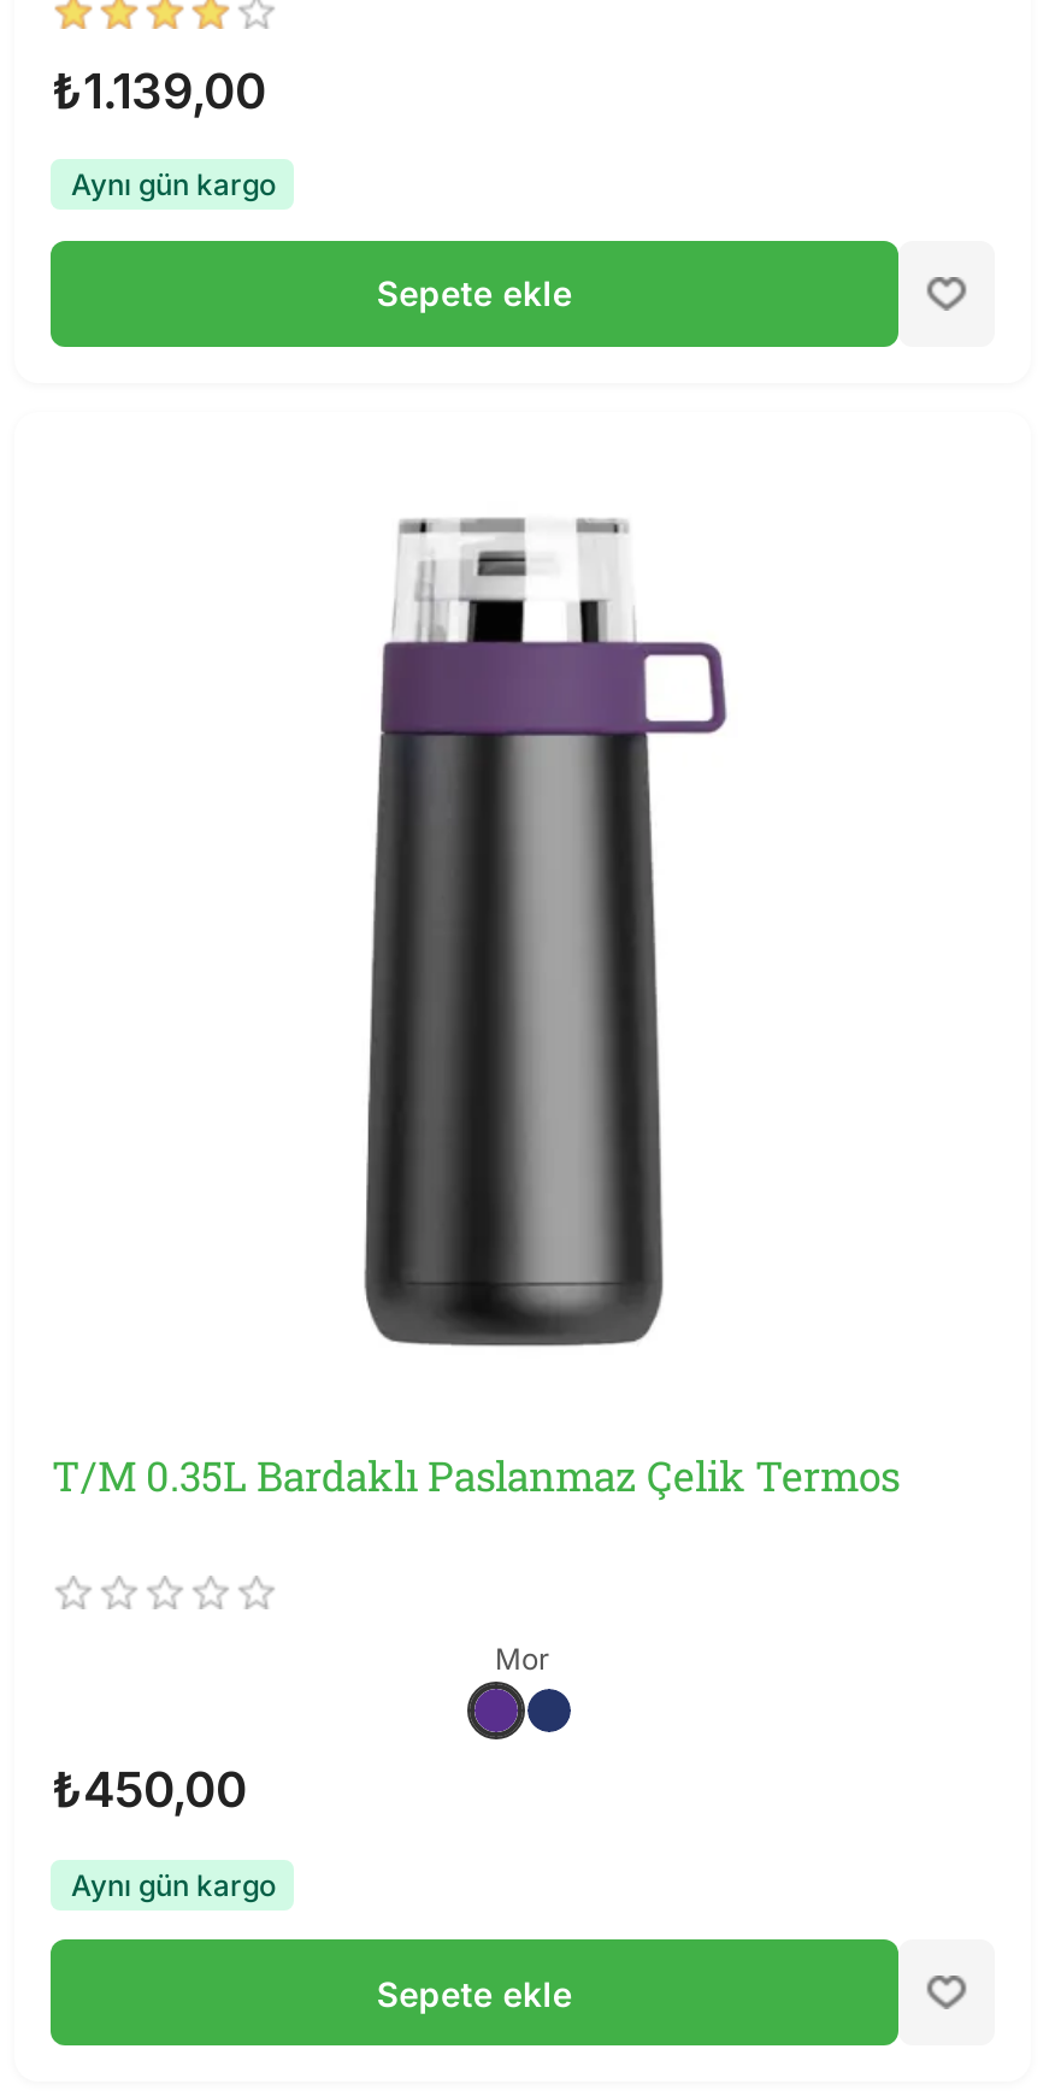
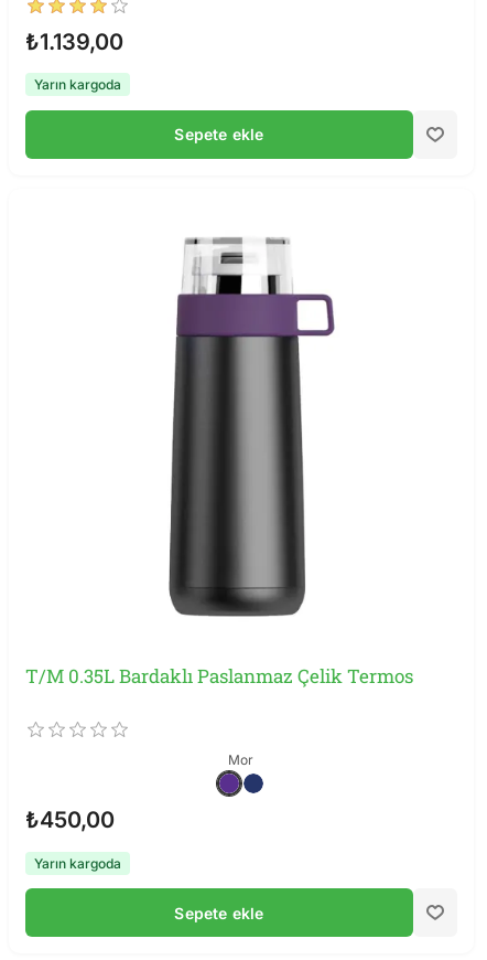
[71,167,276,203] Aynı gün kargo -> [35,76,122,93] Yarın kargoda
[71,1866,276,1902] Aynı gün kargo -> [35,855,122,871] Yarın kargoda

